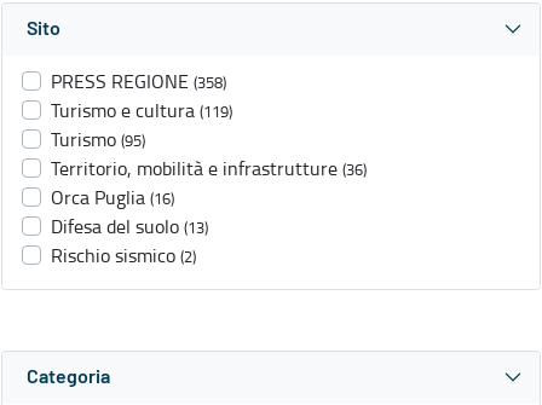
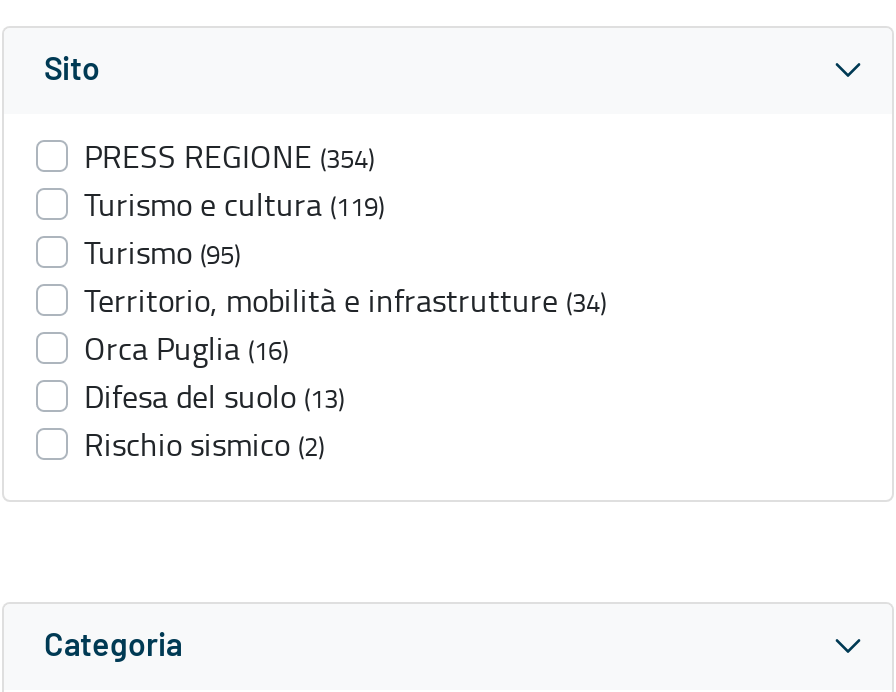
[51,68,226,95] PRESS REGIONE (358) -> [84,135,374,179] PRESS REGIONE (354)
[51,155,367,182] Territorio, mobilità e infrastrutture (36) -> [84,279,606,323] Territorio, mobilità e infrastrutture (34)

